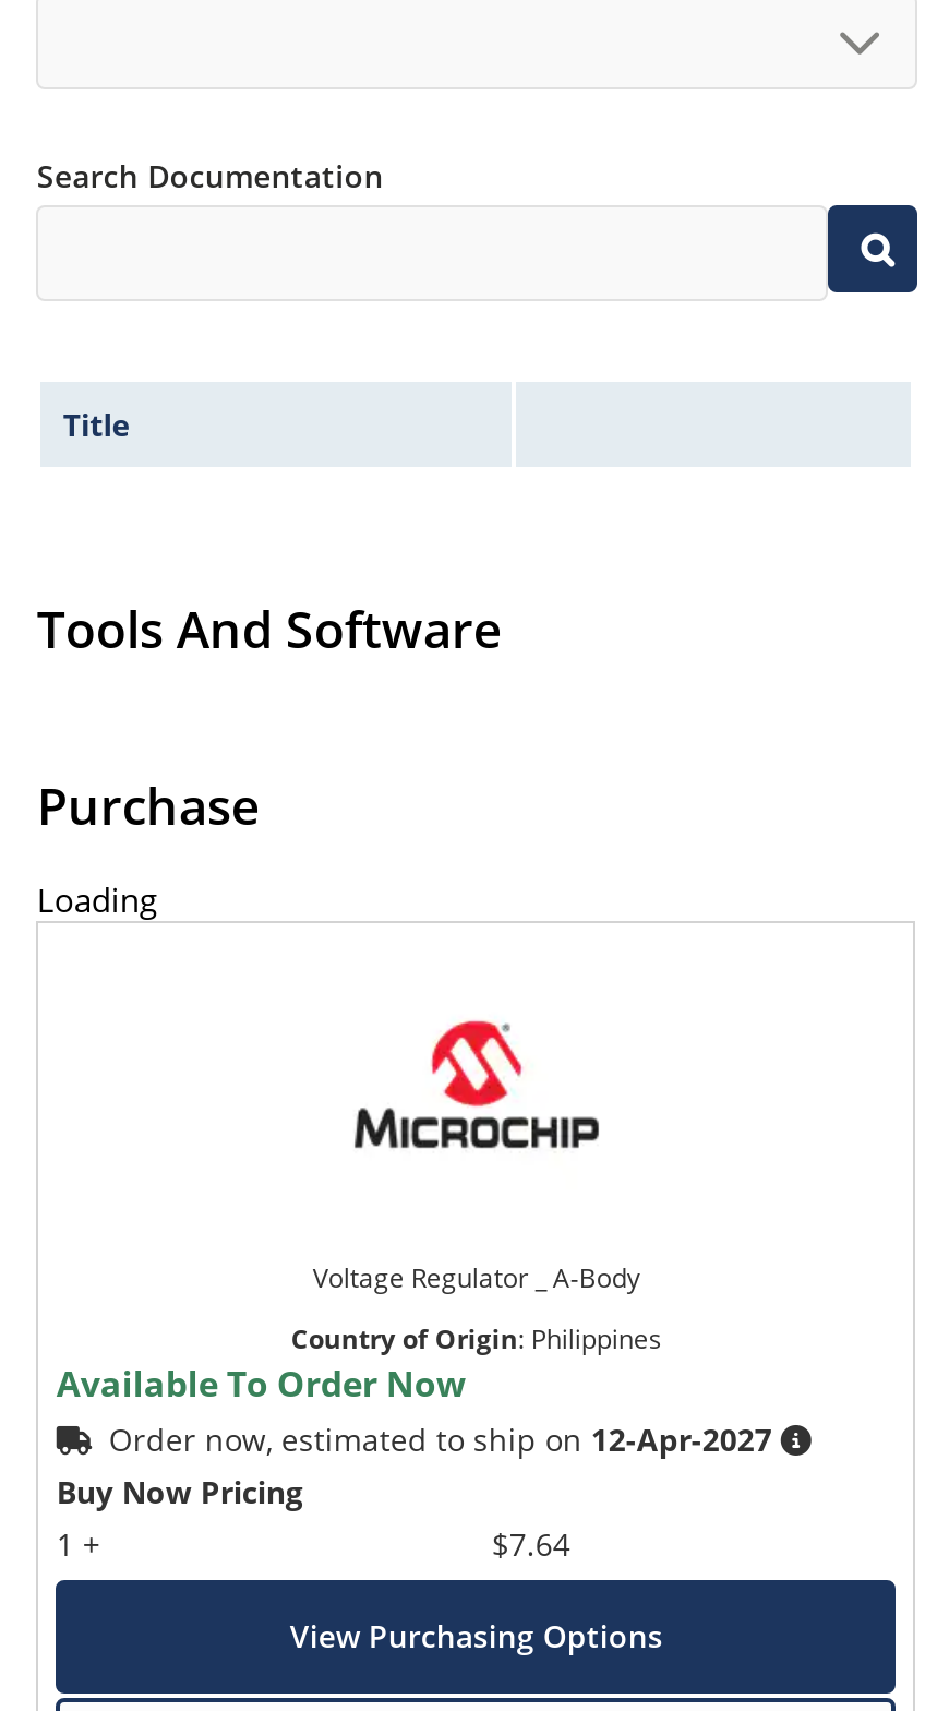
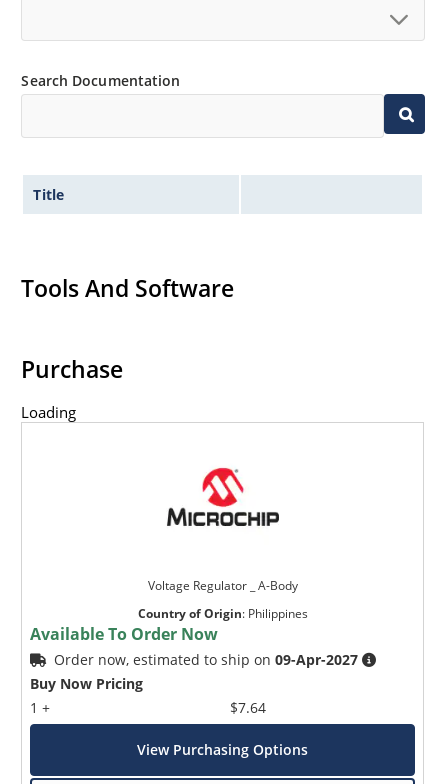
[109,1418,772,1459] Order now, estimated to ship on 12-Apr-2027 -> [54,650,358,669] Order now, estimated to ship on 09-Apr-2027

